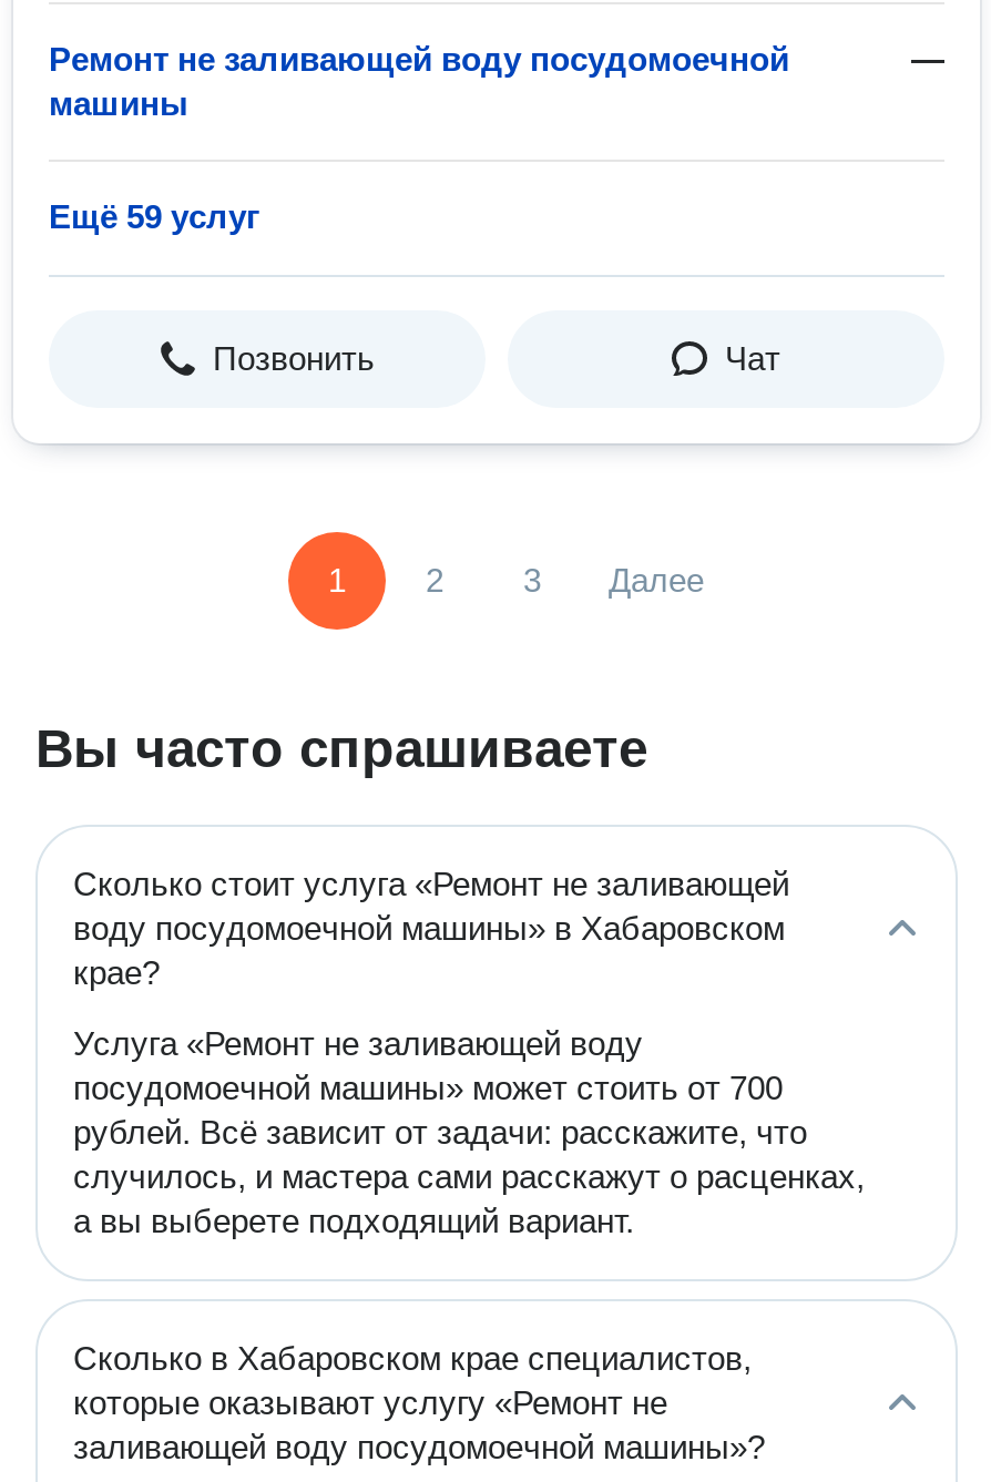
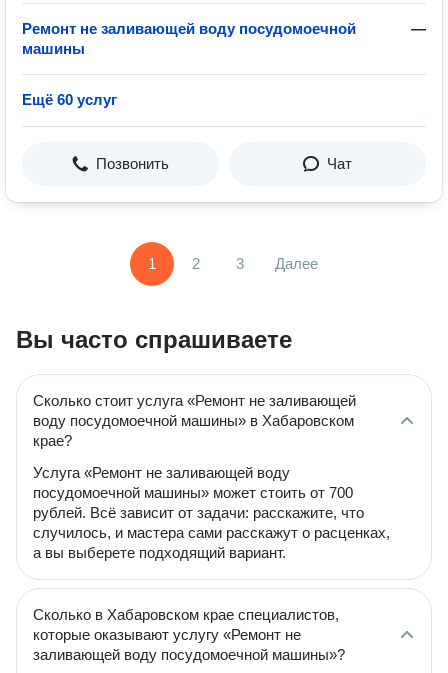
[49,197,259,235] Ещё 59 услуг -> [22,91,117,108] Ещё 60 услуг

